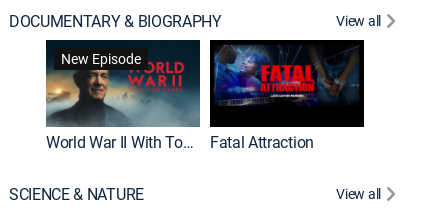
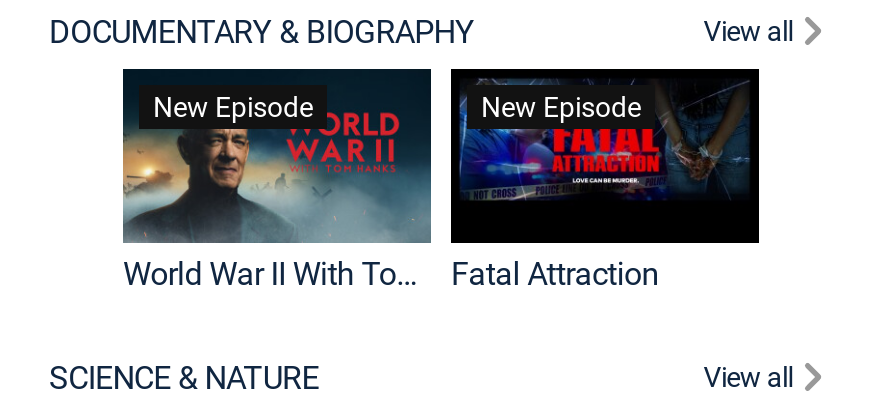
none -> [481,88,641,126] New Episode

